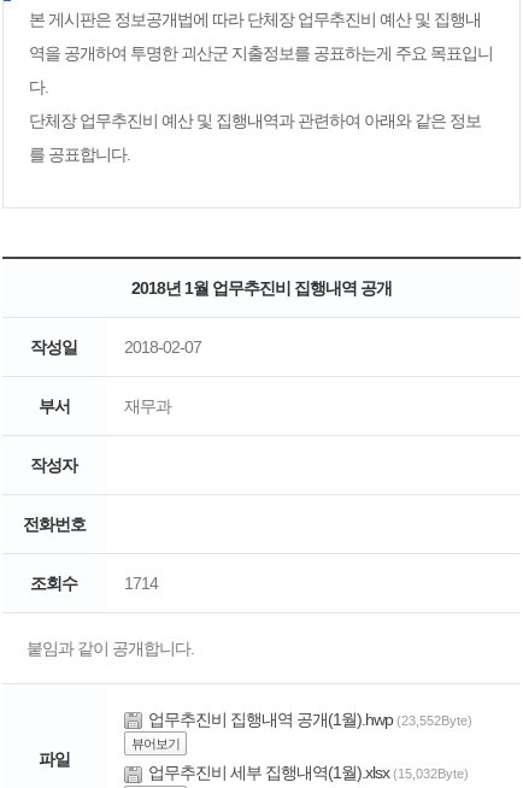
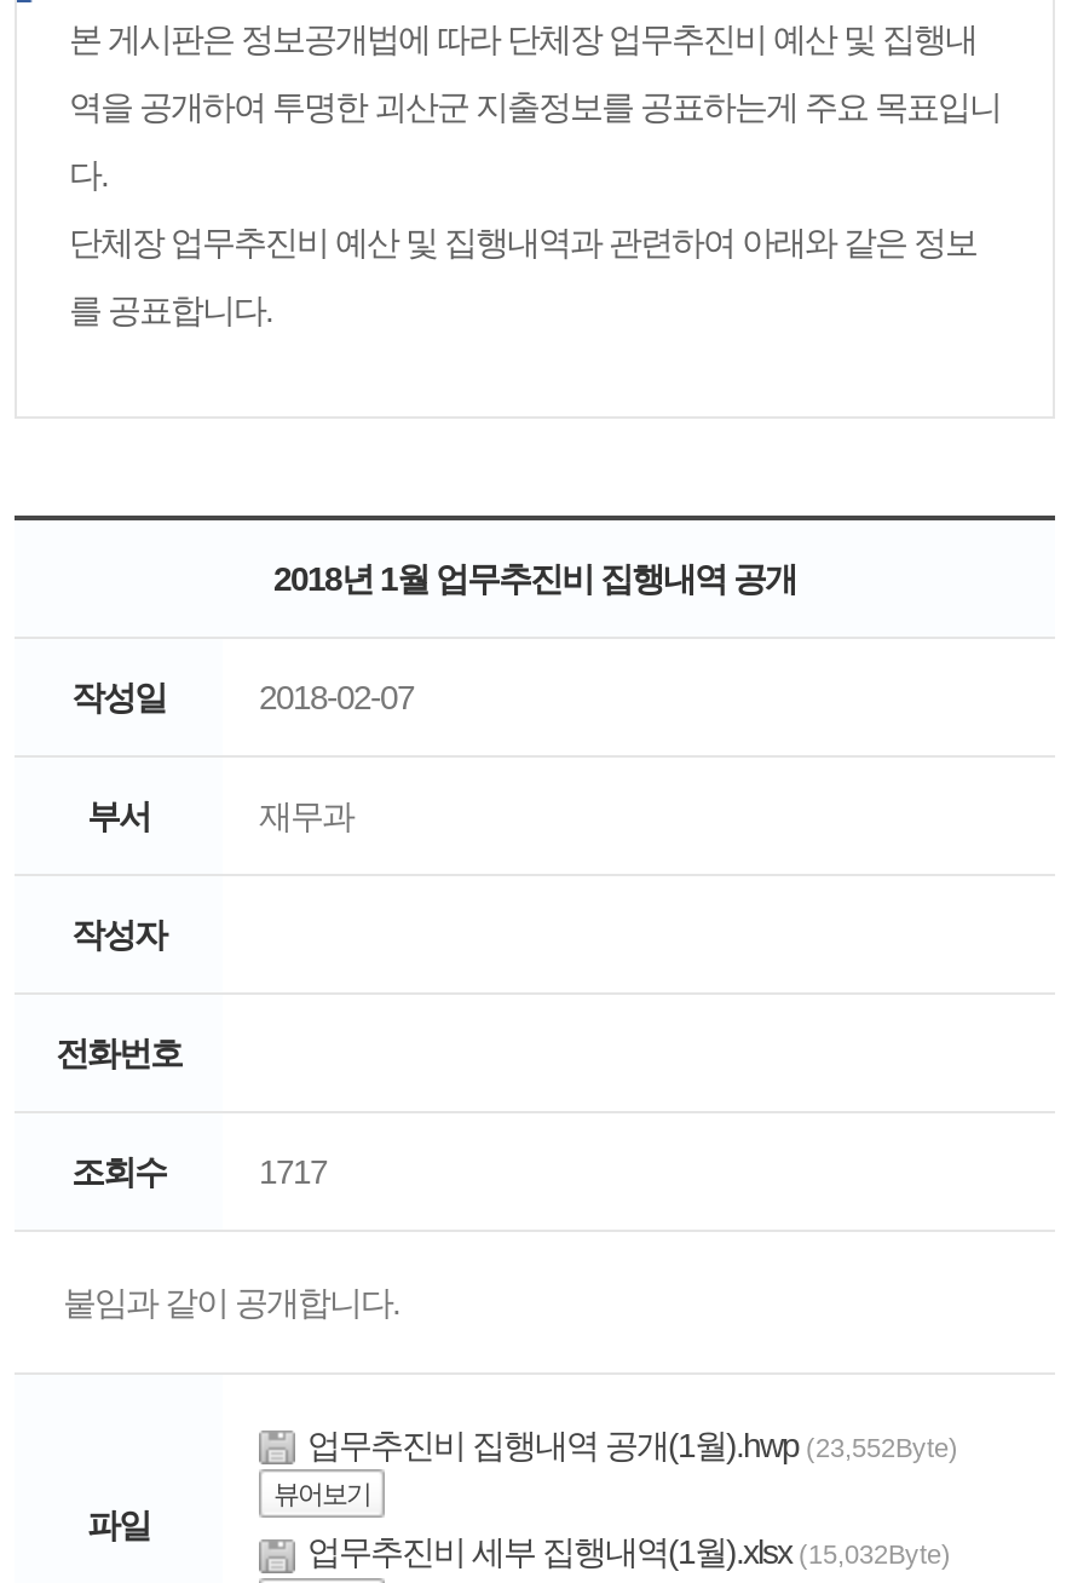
[124,574,158,593] 1714 -> [259,1152,327,1191] 1717

